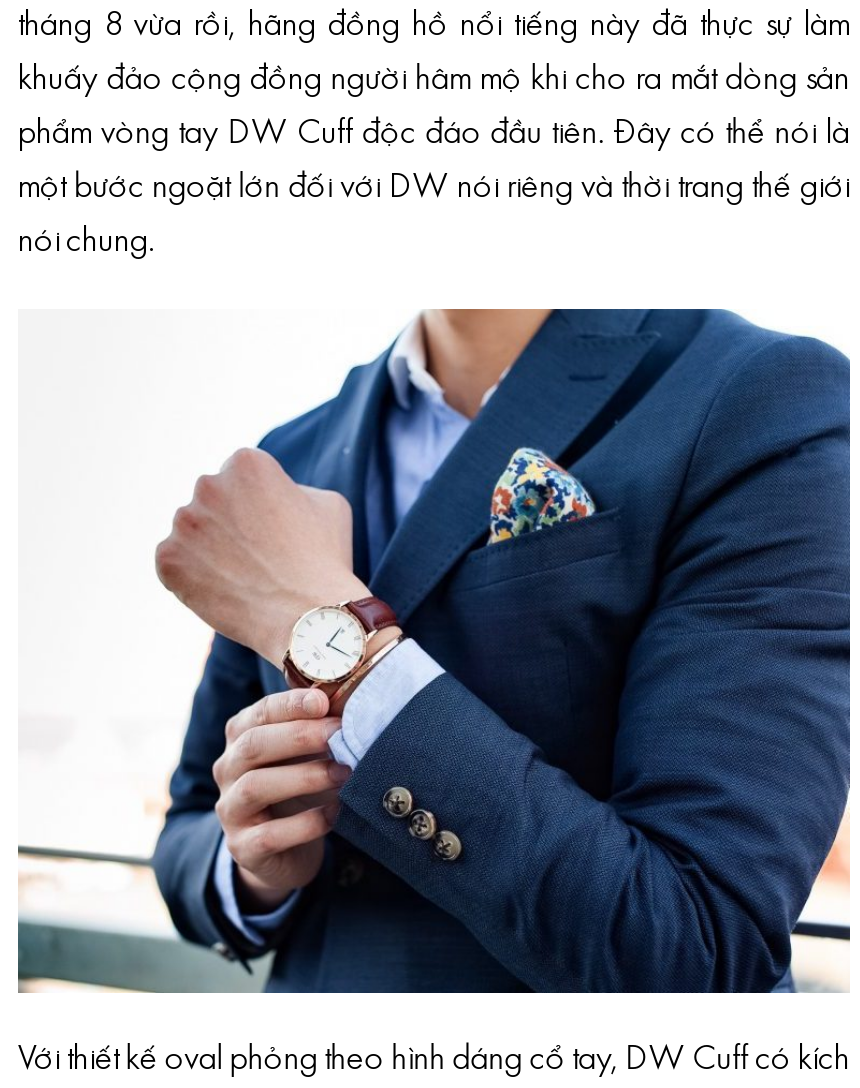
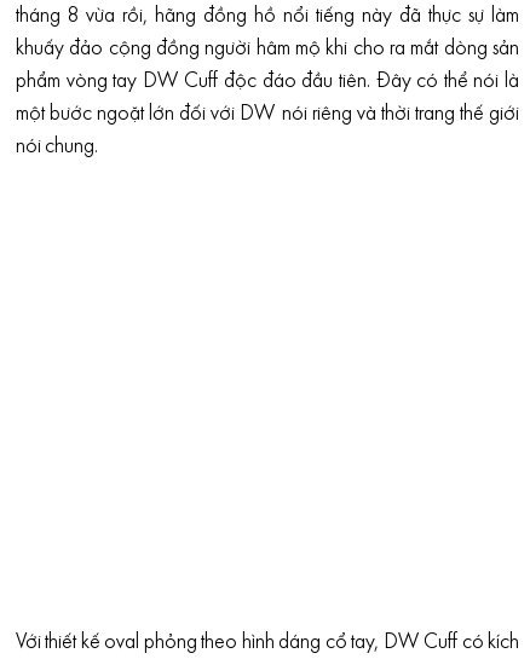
[16,306,852,996] [image] -> none

